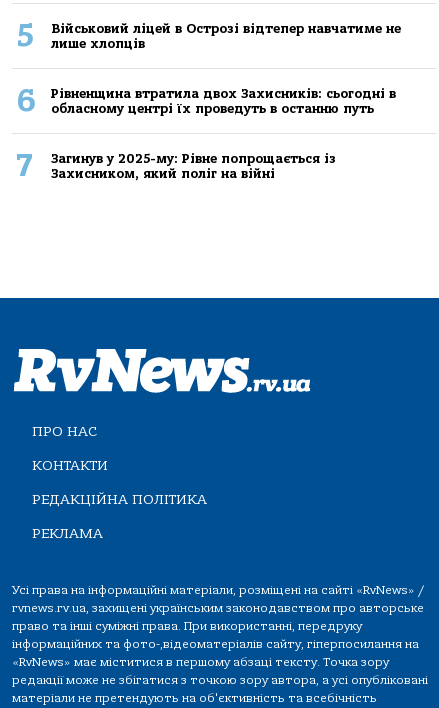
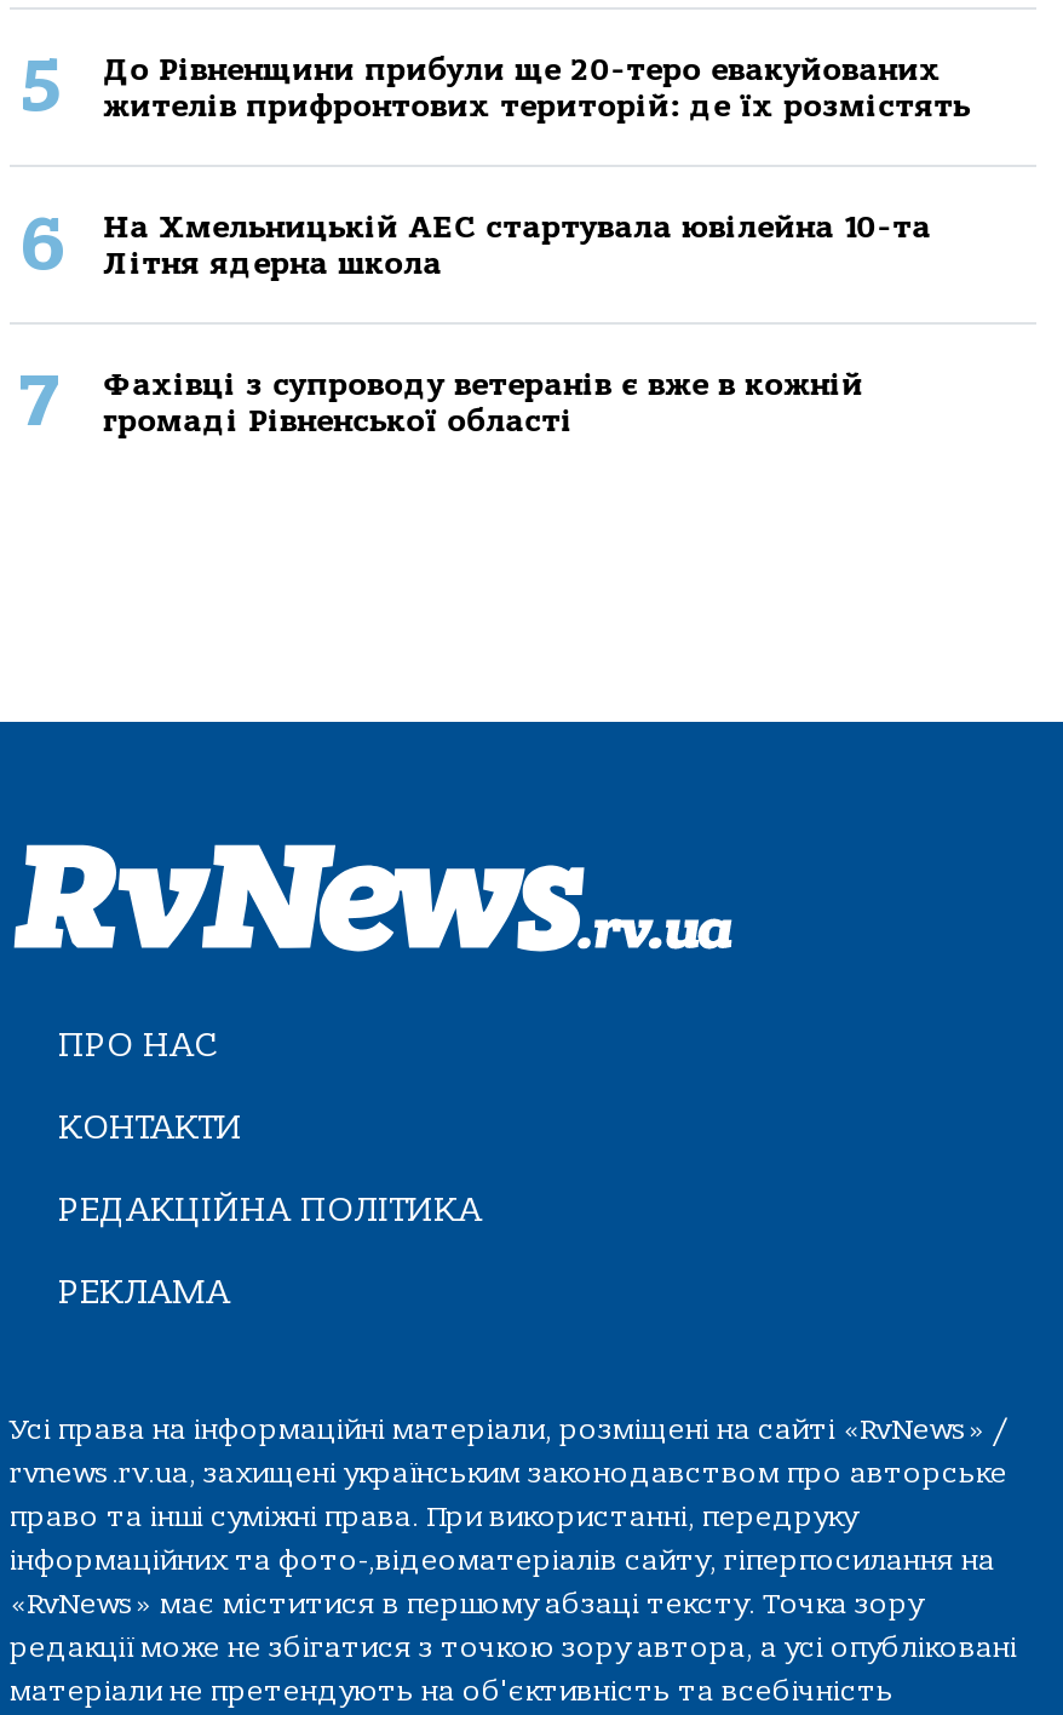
[51,21,401,51] Військовий ліцей в Острозі відтепер навчатиме не | лише хлопців -> [103,51,970,123] До Рівненщини прибули ще 20-теро евакуйованих | жителів прифронтових територій: де їх розмістять
[51,86,396,116] Рівненщина втратила двох Захисників: сьогодні в | обласному центрі їх проведуть в останню путь -> [103,208,932,281] На Хмельницькій АЕС стартувала ювілейна 10-та | Літня ядерна школа
[51,151,336,181] Загинув у 2025-му: Рівне попрощається із | Захисником, який поліг на війні -> [103,366,864,438] Фахівці з супроводу ветеранів є вже в кожній | громаді Рівненської області

